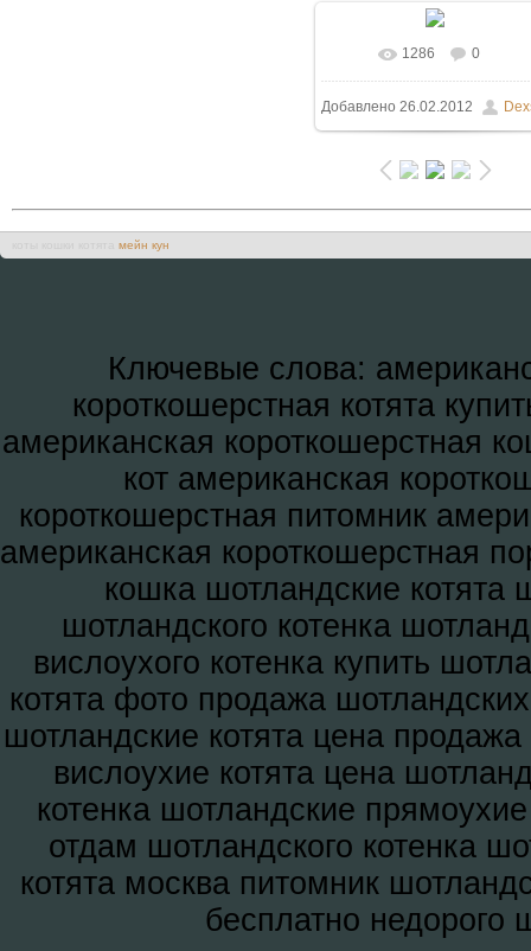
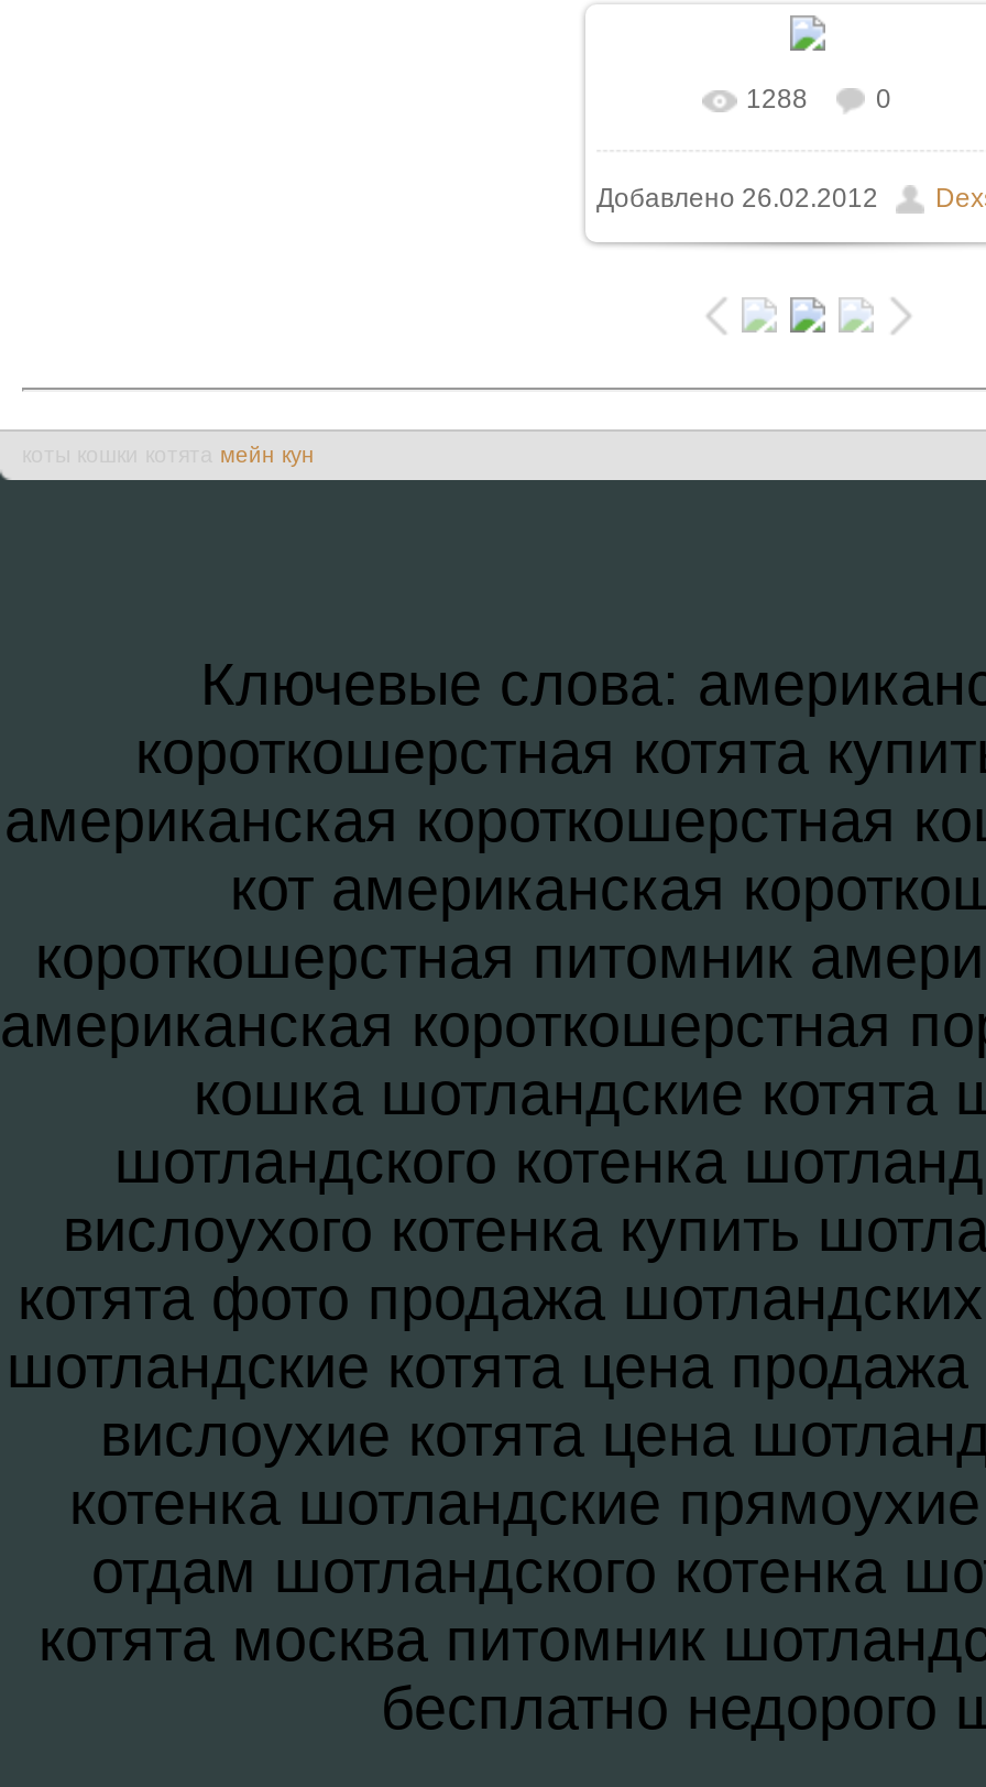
[402,45,435,62] 1286 -> [746,84,808,115] 1288

